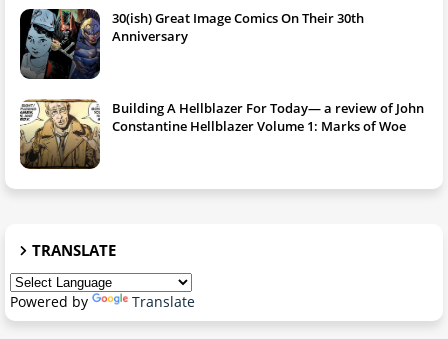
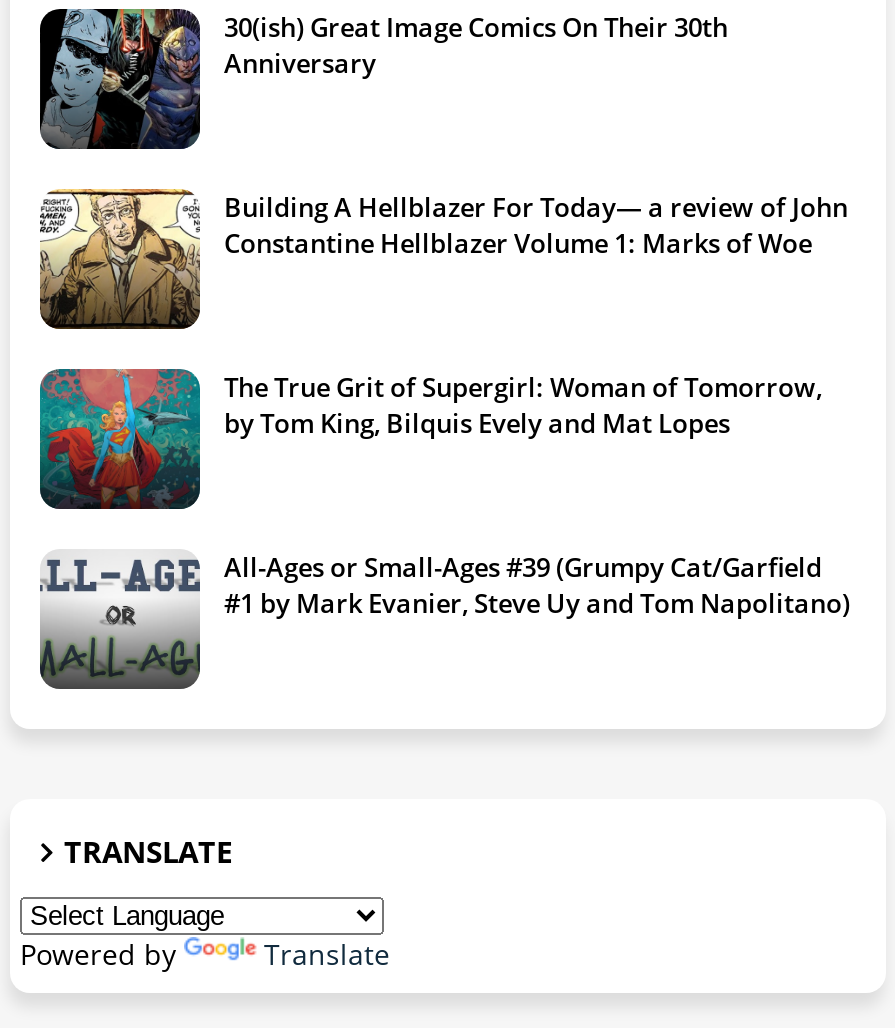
none -> [38,367,822,509] [image] | The True Grit of Supergirl: Woman of Tomorrow, | by Tom King, Bilquis Evely and Mat Lopes
none -> [40,550,850,689] [image] | All-Ages or Small-Ages #39 (Grumpy Cat/Garfield | #1 by Mark Evanier, Steve Uy and Tom Napolitano)

